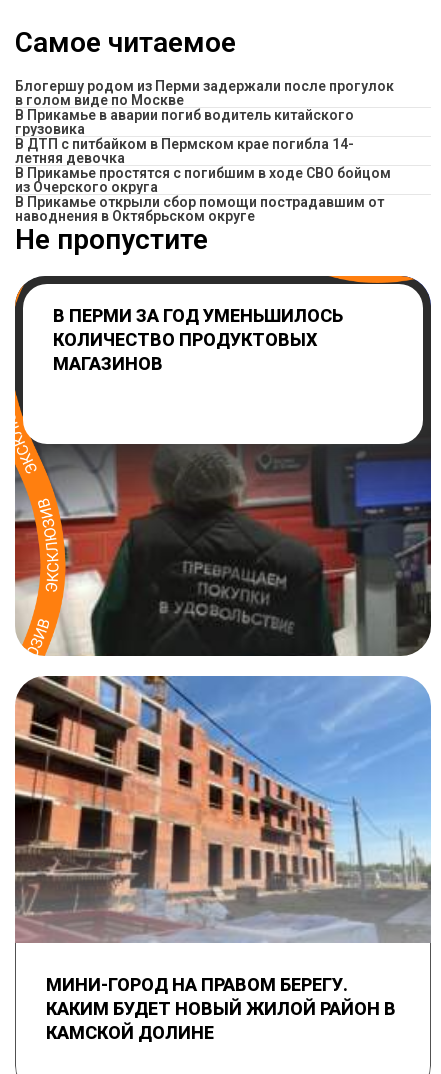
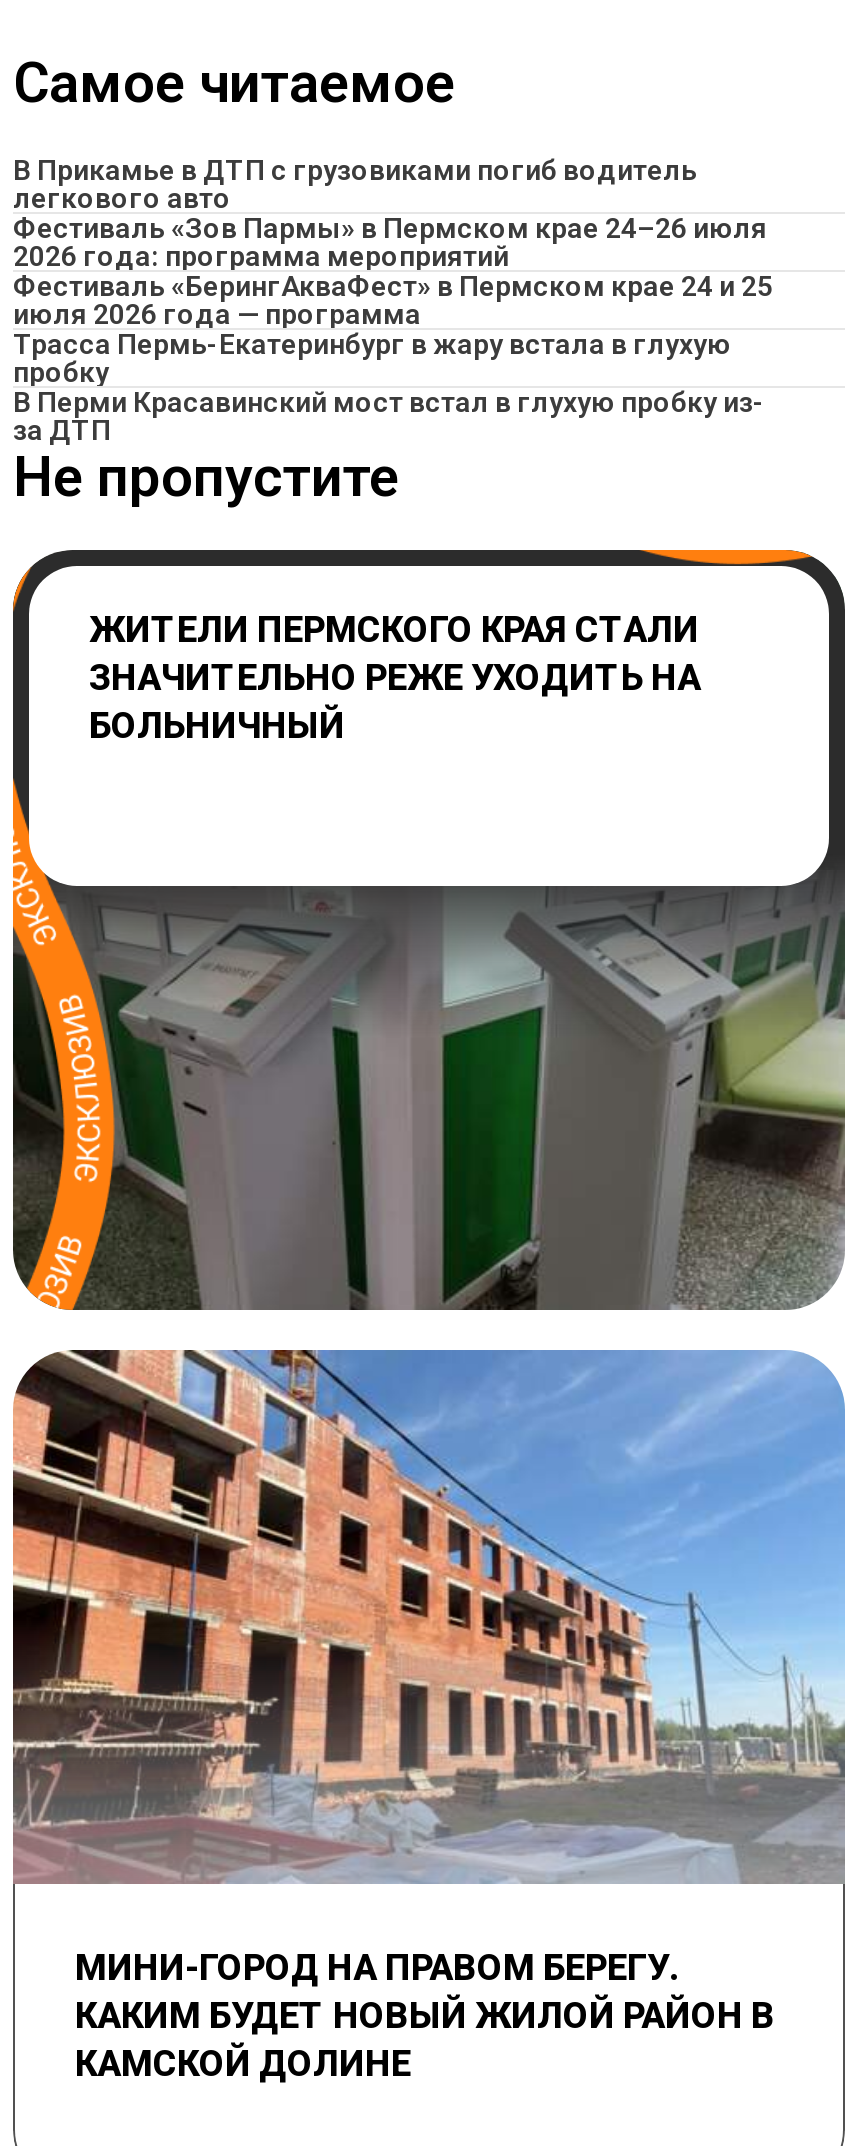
[15,78,394,224] Блогершу родом из Перми задержали после прогулок | в голом виде по Москве | В Прикамье в аварии погиб водитель китайского | грузовика | В ДТП с питбайком в Пермском крае погибла 14- | летняя девочка | В Прикамье простятся с погибшим в ходе СВО бойцом | из Очерского округа | В Прикамье открыли сбор помощи пострадавшим от | наводнения в Октябрьском округе -> [13,155,773,447] В Прикамье в ДТП с грузовиками погиб водитель | легкового авто | Фестиваль «Зов Пармы» в Пермском крае 24–26 июля | 2026 года: программа мероприятий | Фестиваль «БерингАкваФест» в Пермском крае 24 и 25 | июля 2026 года — программа | Трасса Пермь-Екатеринбург в жару встала в глухую | пробку | В Перми Красавинский мост встал в глухую пробку из- | за ДТП
[53,305,343,374] В ПЕРМИ ЗА ГОД УМЕНЬШИЛОСЬ | КОЛИЧЕСТВО ПРОДУКТОВЫХ | МАГАЗИНОВ -> [89,609,701,747] ЖИТЕЛИ ПЕРМСКОГО КРАЯ СТАЛИ | ЗНАЧИТЕЛЬНО РЕЖЕ УХОДИТЬ НА | БОЛЬНИЧНЫЙ
[14,445,432,657] [image] -> [11,888,847,1312] [image]

